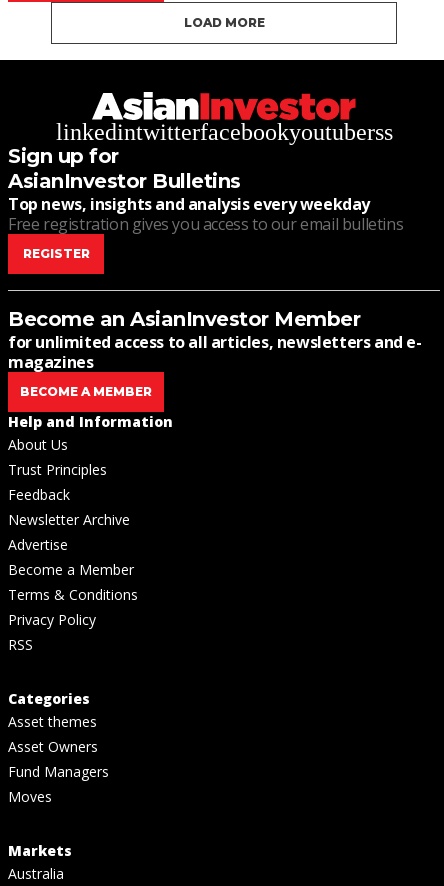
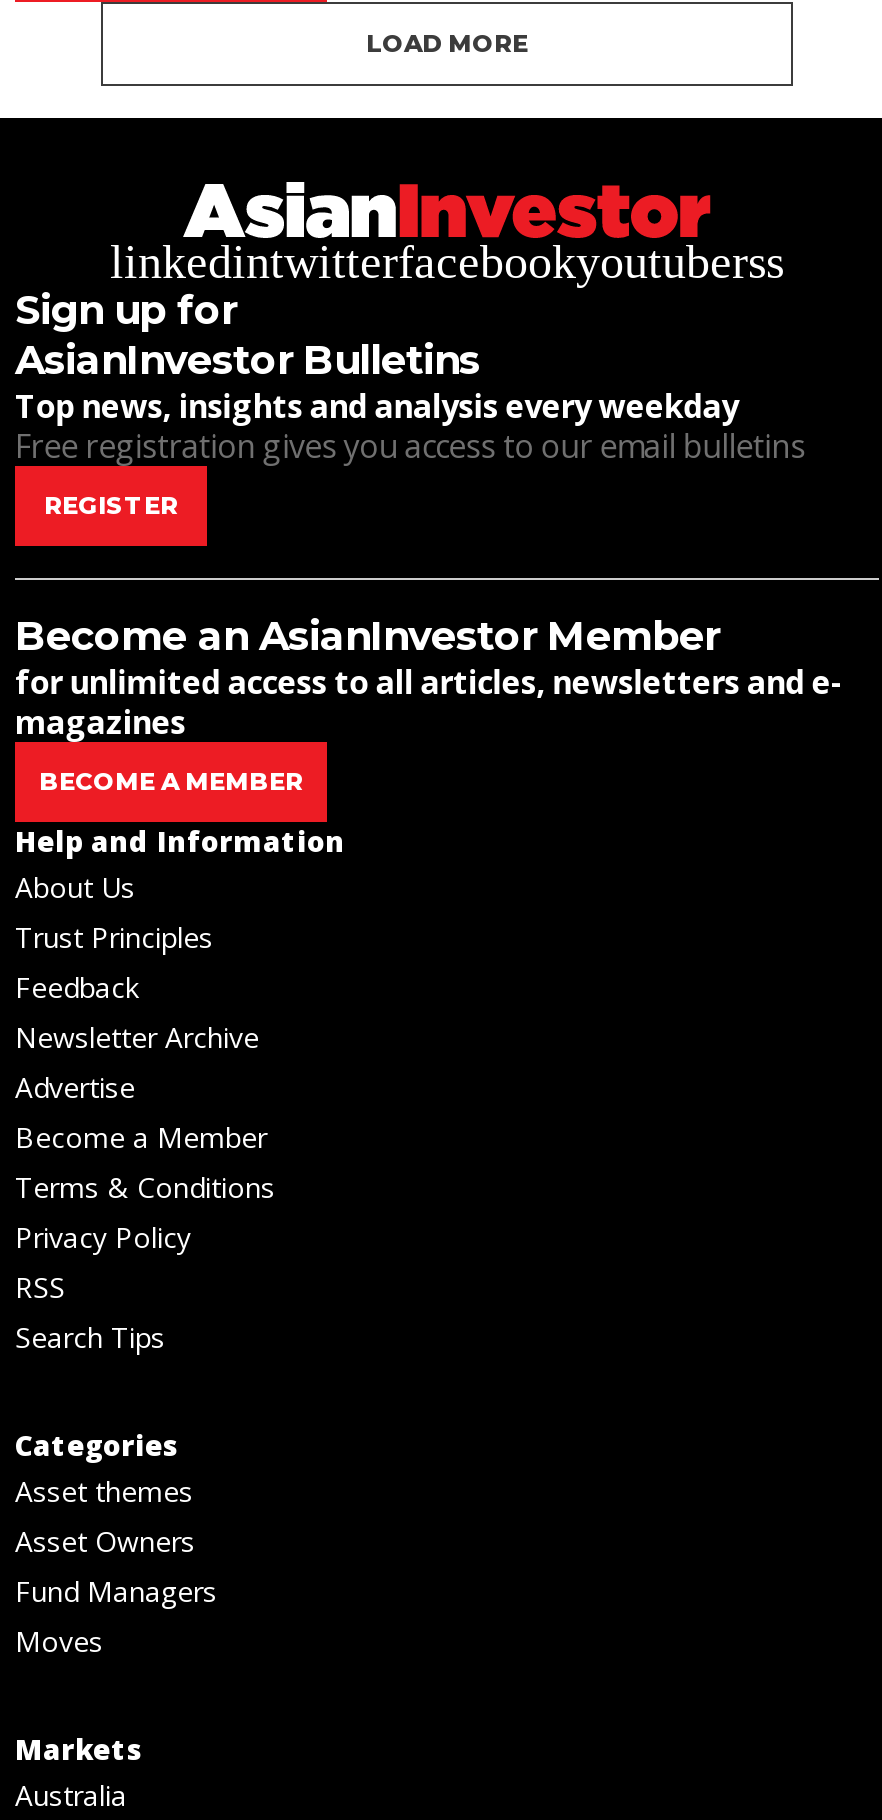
none -> [15,1318,165,1356] Search Tips

